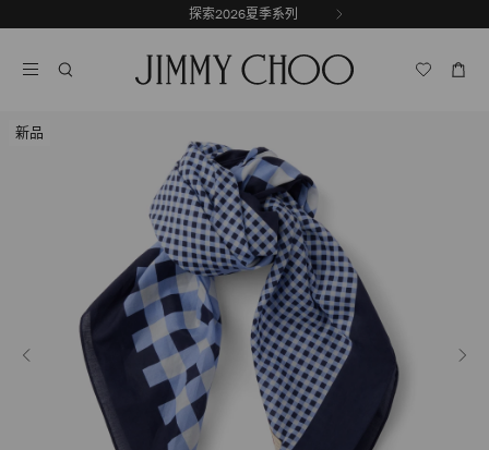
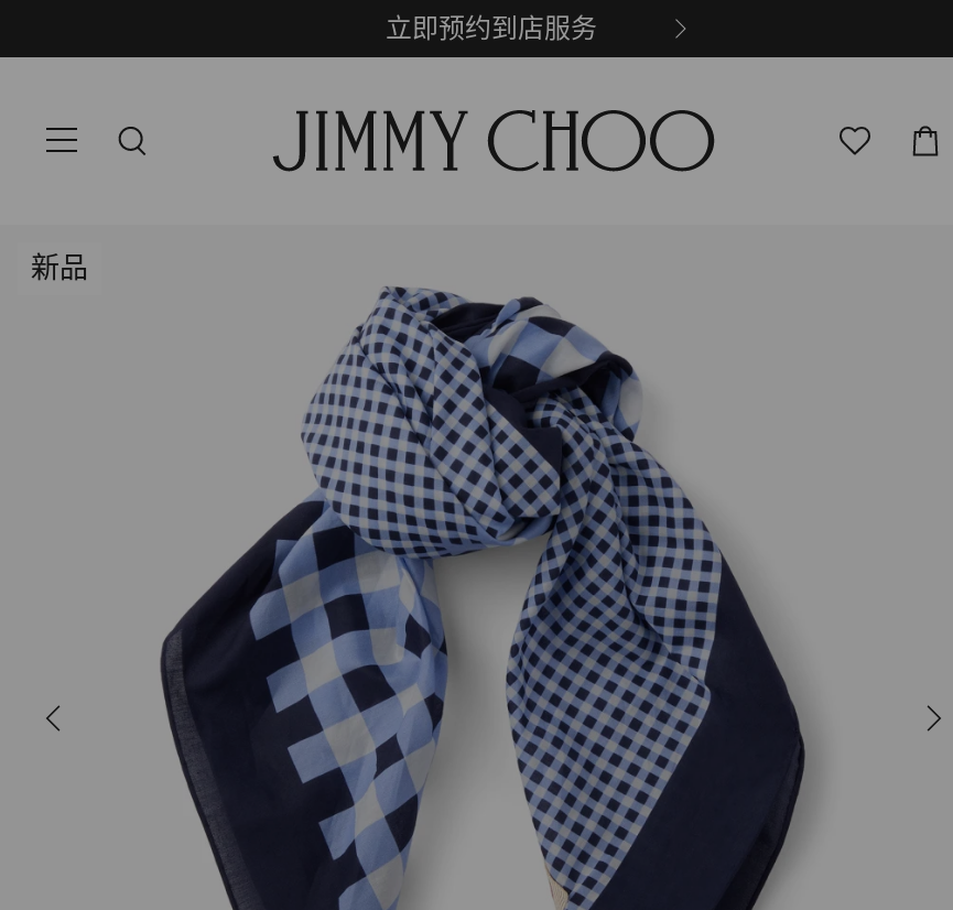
[189,5,298,23] 探索2026夏季系列 -> [386,11,597,46] 立即预约到店服务

